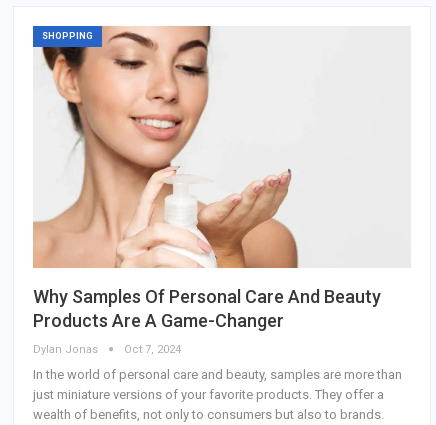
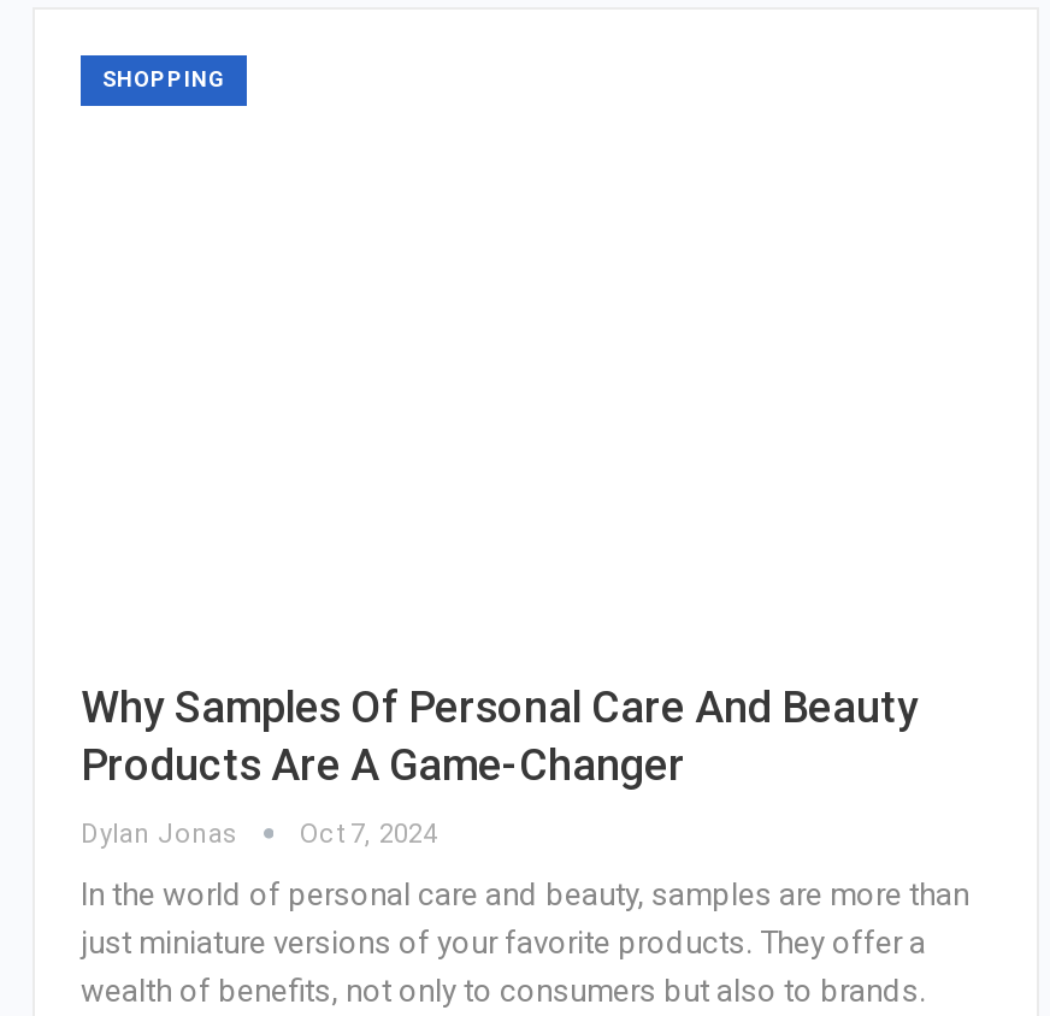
[32,25,300,269] [image] -> none

